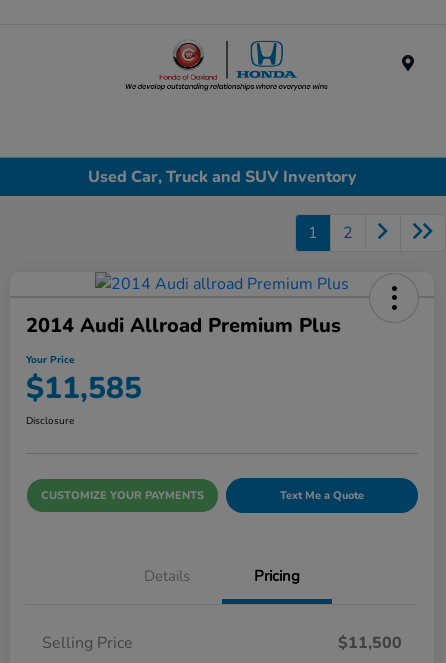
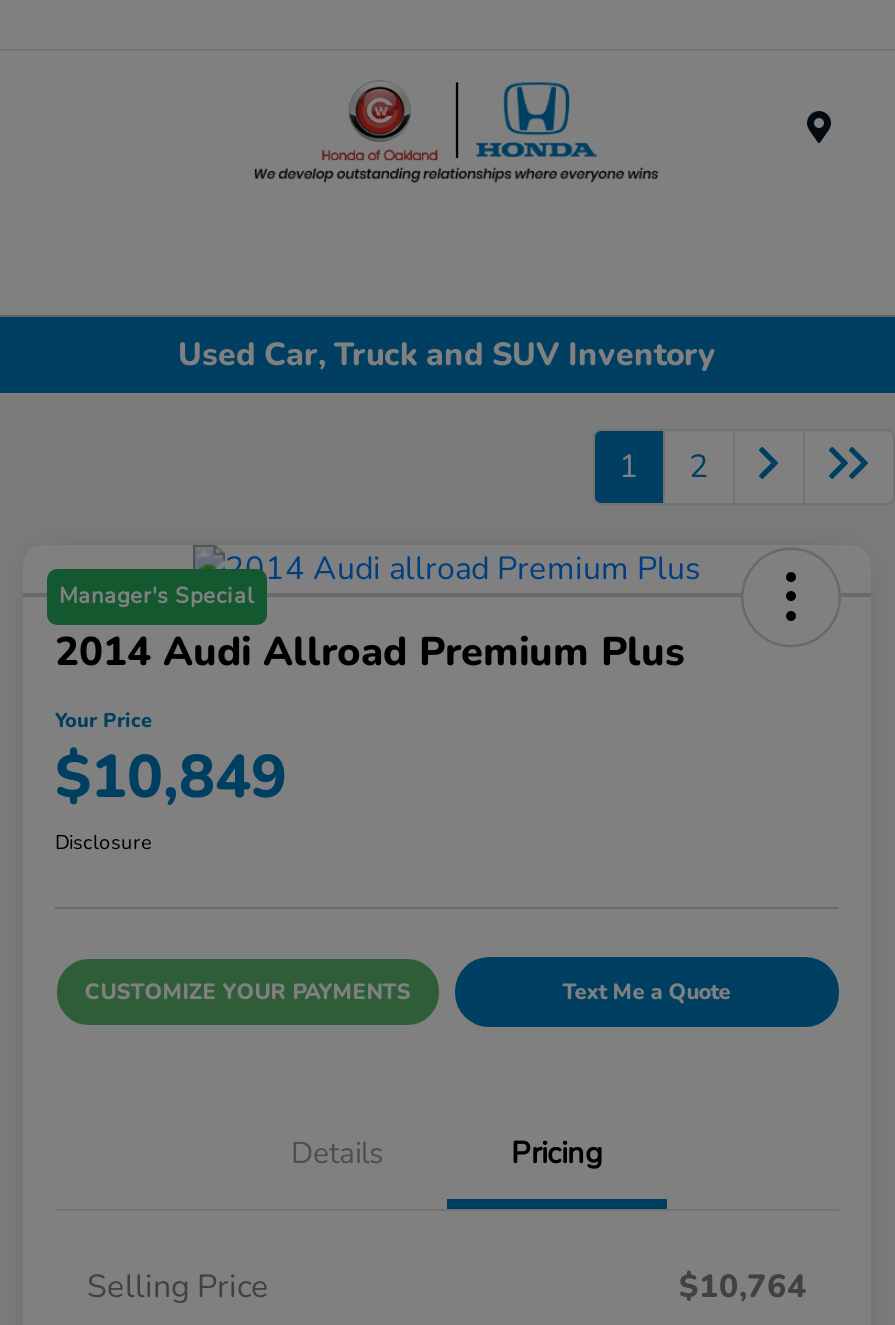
none -> [59,581,254,611] Manager's Special
[26,368,142,409] $11,585 -> [55,737,287,819] $10,849
[338,632,402,654] $11,500 -> [679,1265,807,1309] $10,764

